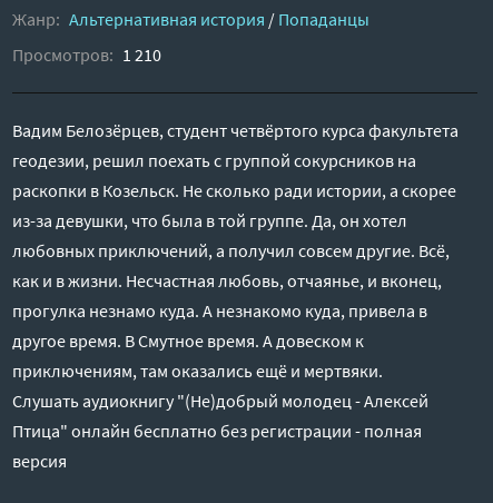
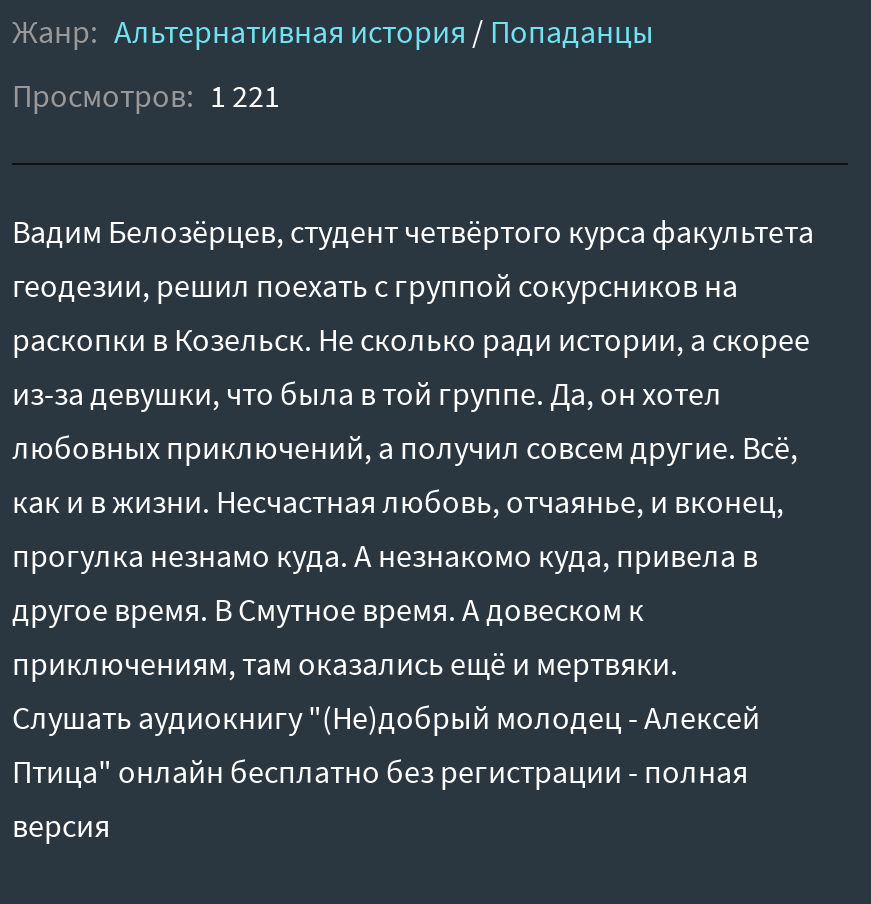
[12,43,161,65] Просмотров: 1 210 -> [12,75,280,115] Просмотров: 1 221

